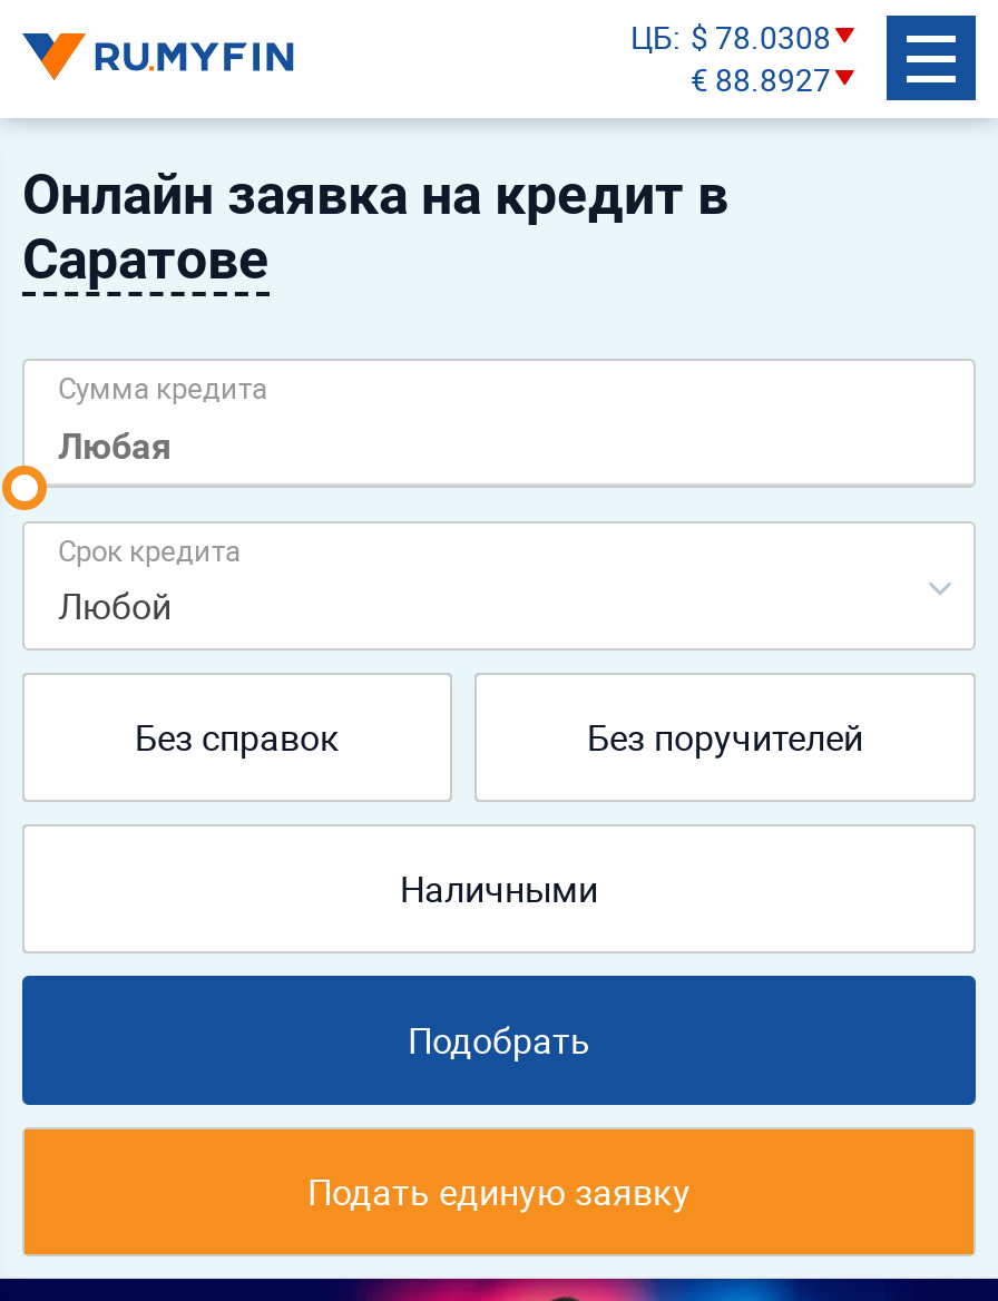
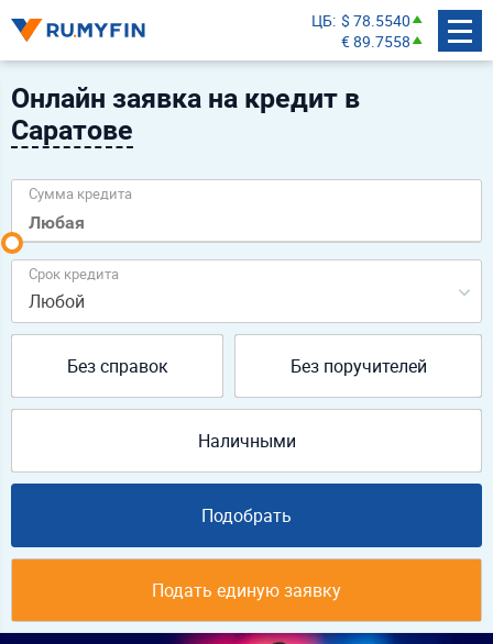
[630,14,831,57] ЦБ $ 78.0308 -> [311,9,410,30] ЦБ $ 78.5540
[691,57,831,99] € 88.8927 -> [341,30,410,51] € 89.7558

